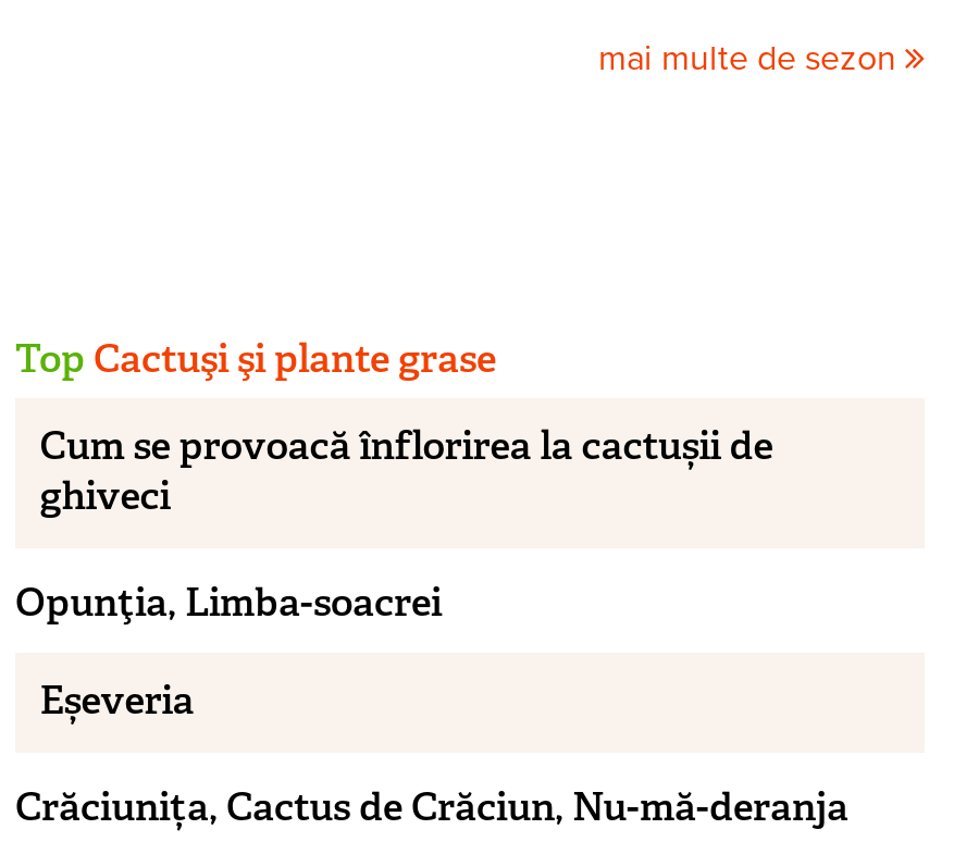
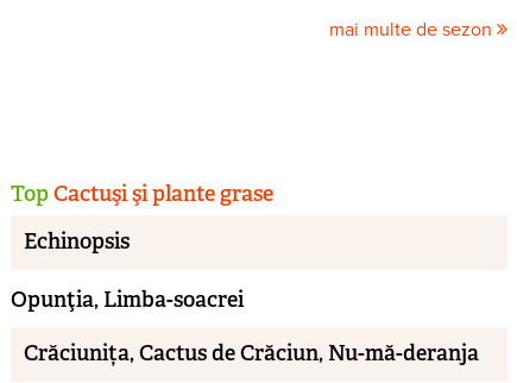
[40,421,773,523] Cum se provoacă înflorirea la cactușii de | ghiveci -> [24,228,130,256] Echinopsis
[40,675,194,727] Eșeveria -> none

